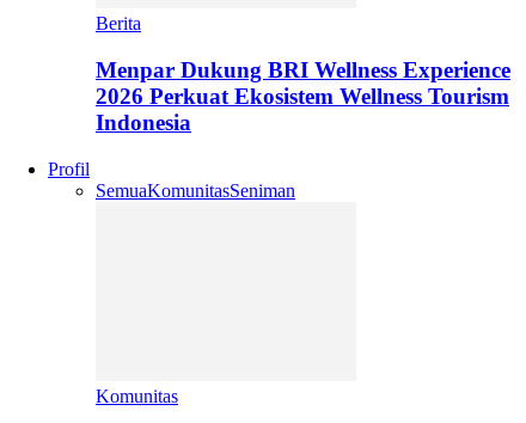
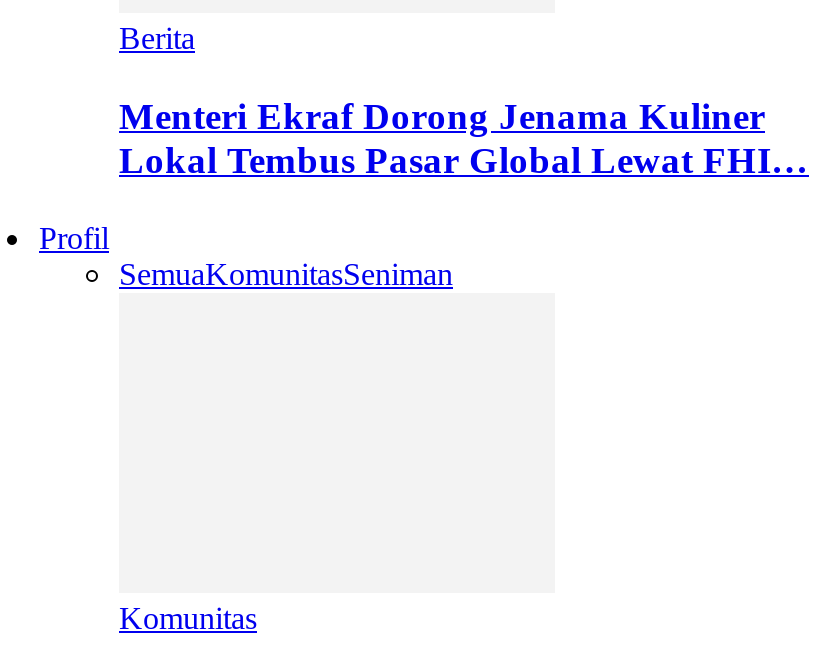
[96,57,510,135] Menpar Dukung BRI Wellness Experience | 2026 Perkuat Ekosistem Wellness Tourism | Indonesia -> [119,95,809,181] Menteri Ekraf Dorong Jenama Kuliner | Lokal Tembus Pasar Global Lewat FHI…

